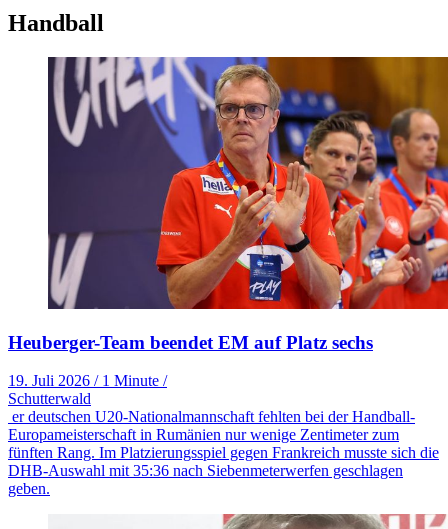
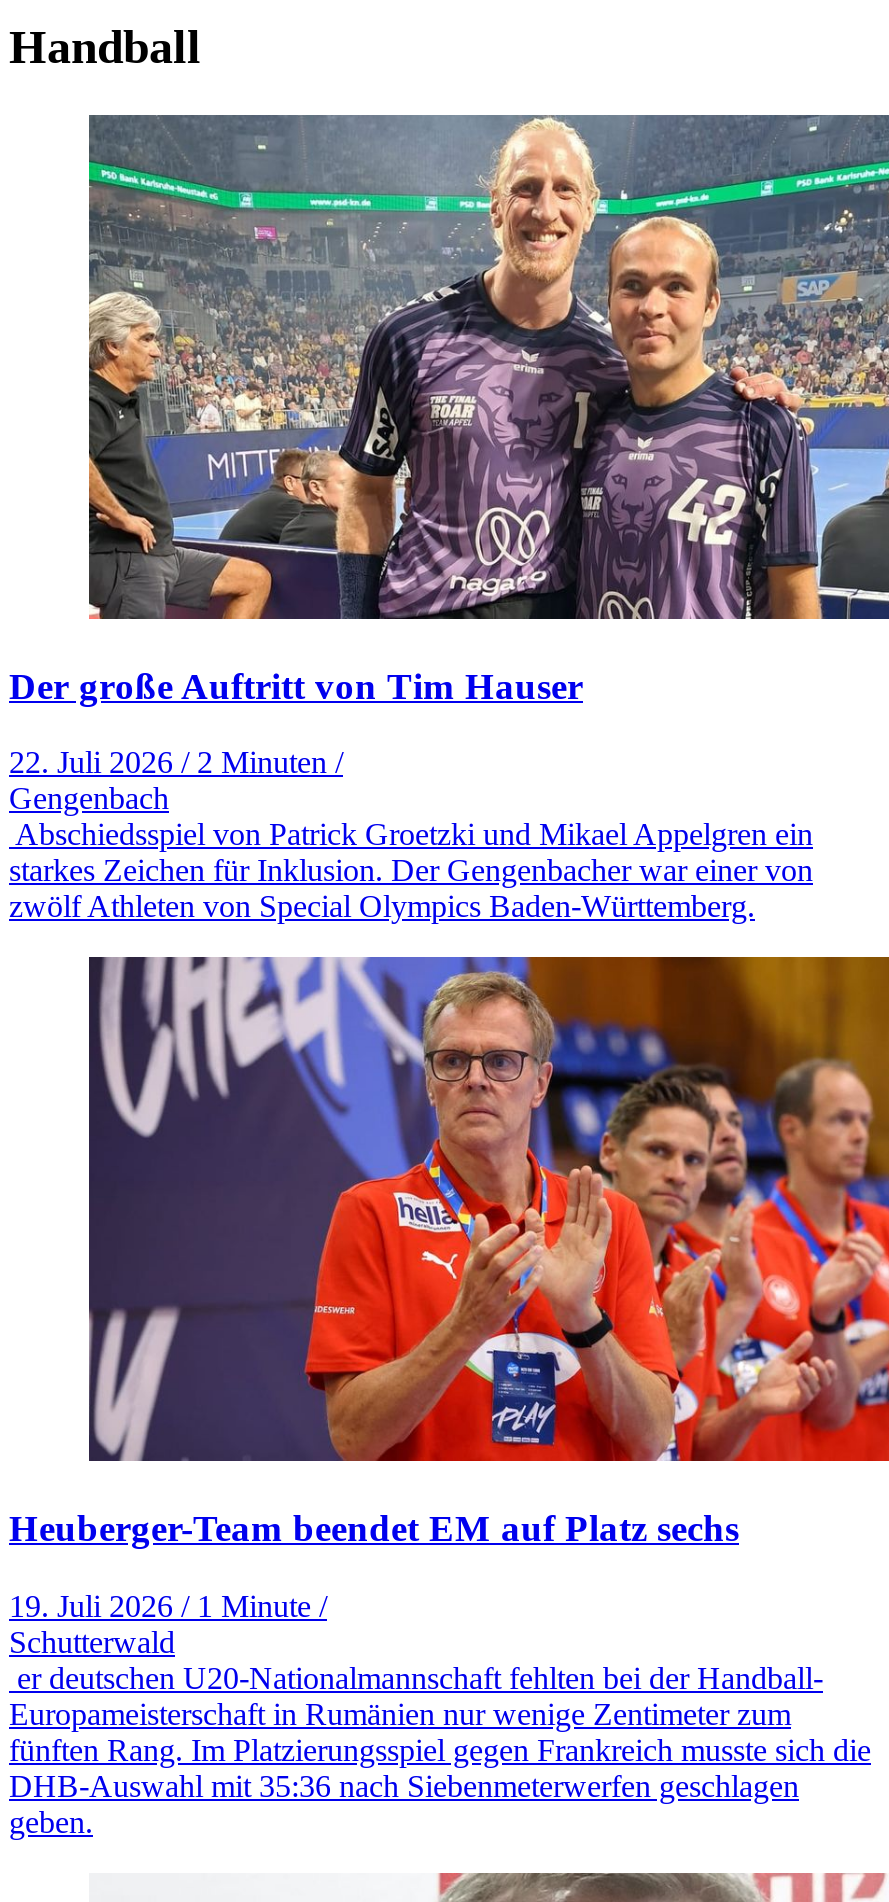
none -> [9,113,883,924] [image] | Der große Auftritt von Tim Hauser | 22. Juli 2026 / 2 Minuten / | Gengenbach | Abschiedsspiel von Patrick Groetzki und Mikael Appelgren ein | starkes Zeichen für Inklusion. Der Gengenbacher war einer von | zwölf Athleten von Special Olympics Baden-Württemberg.

